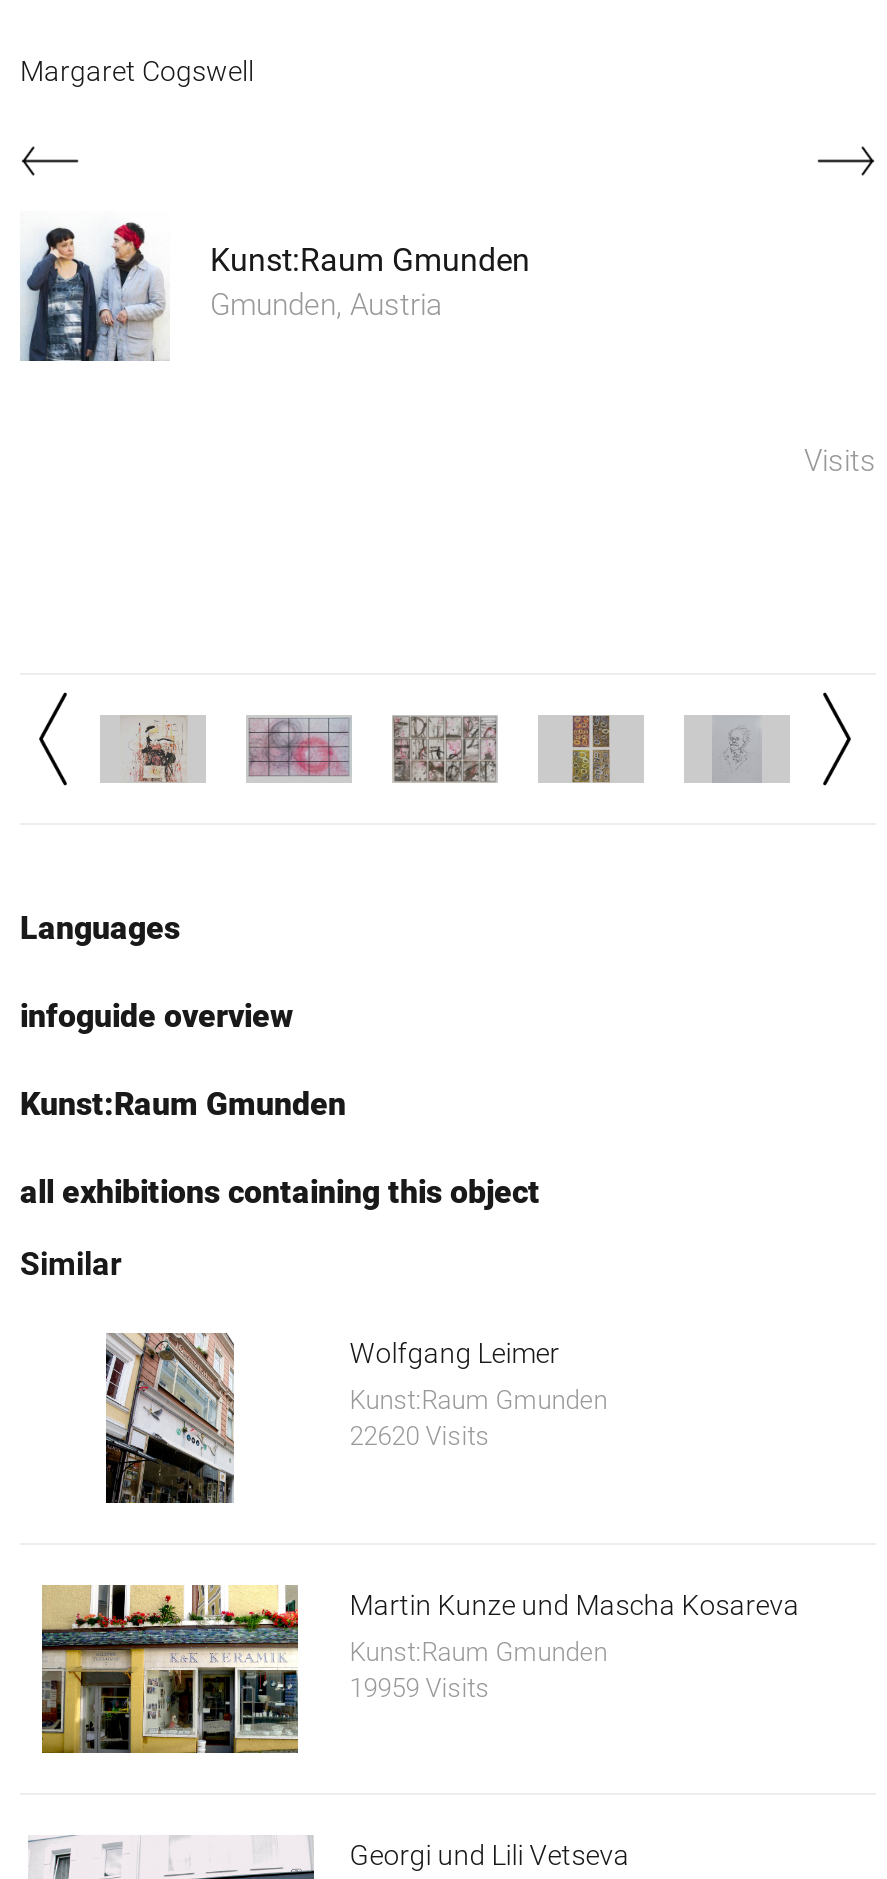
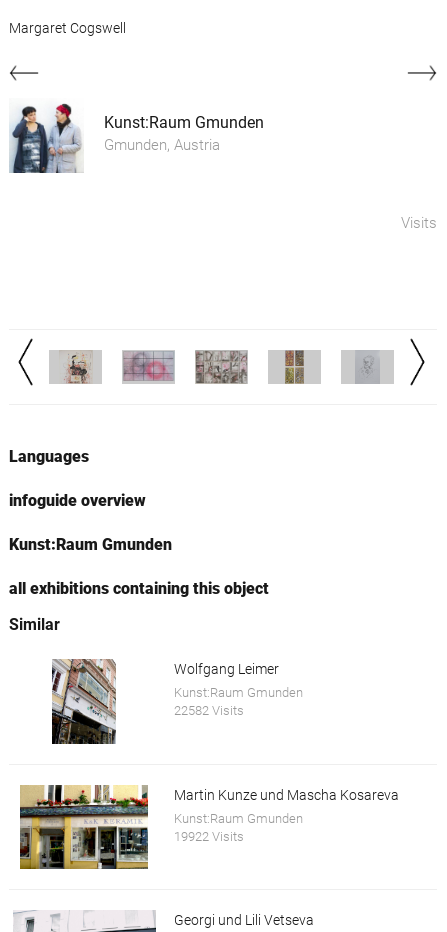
[350,1422,490,1452] 22620 Visits -> [174,703,244,718] 22582 Visits
[350,1672,490,1702] 19959 Visits -> [174,829,244,844] 19922 Visits

